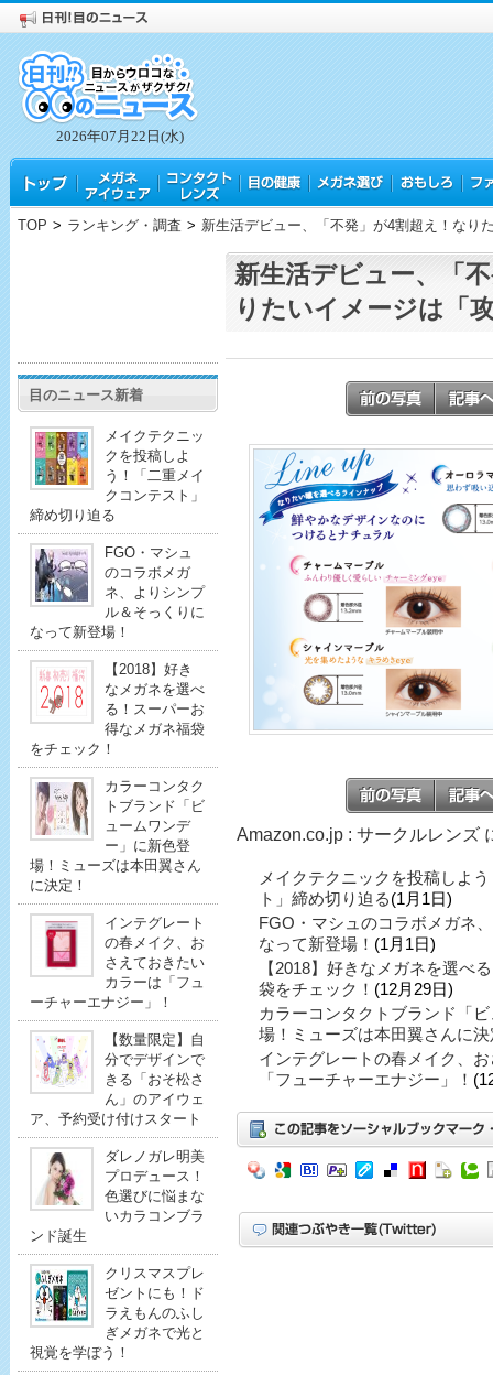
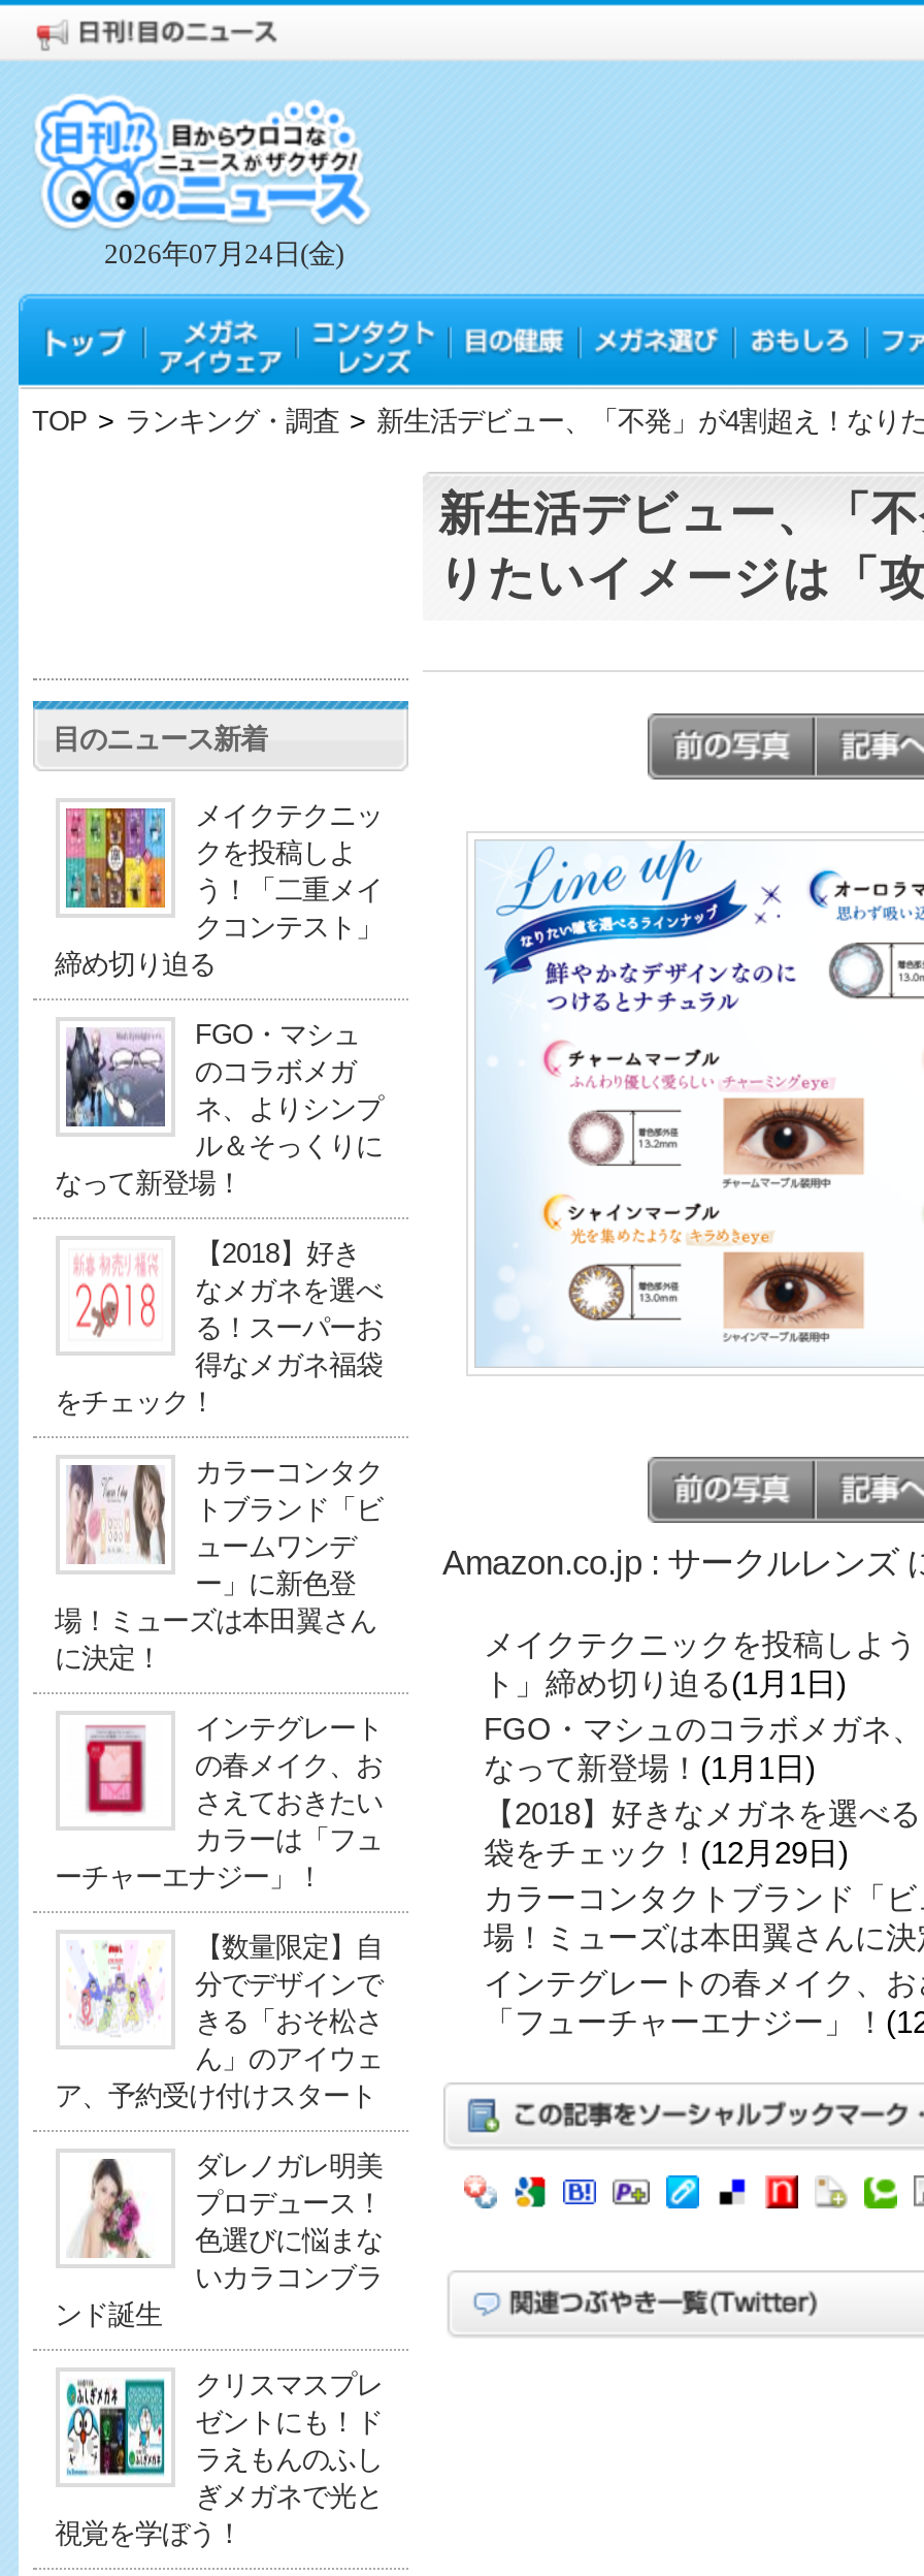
[56,128,183,144] 2026年07月22日(水) -> [104,238,343,269] 2026年07月24日(金)

